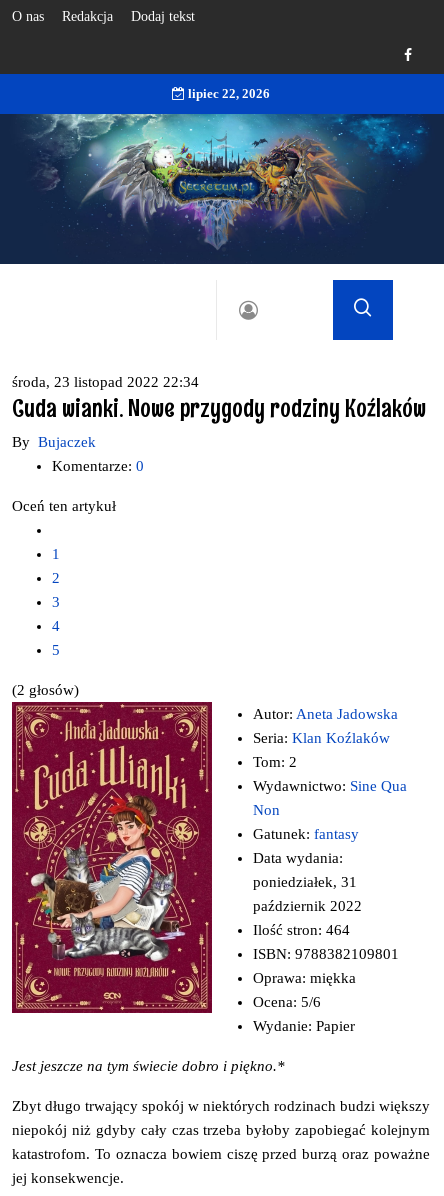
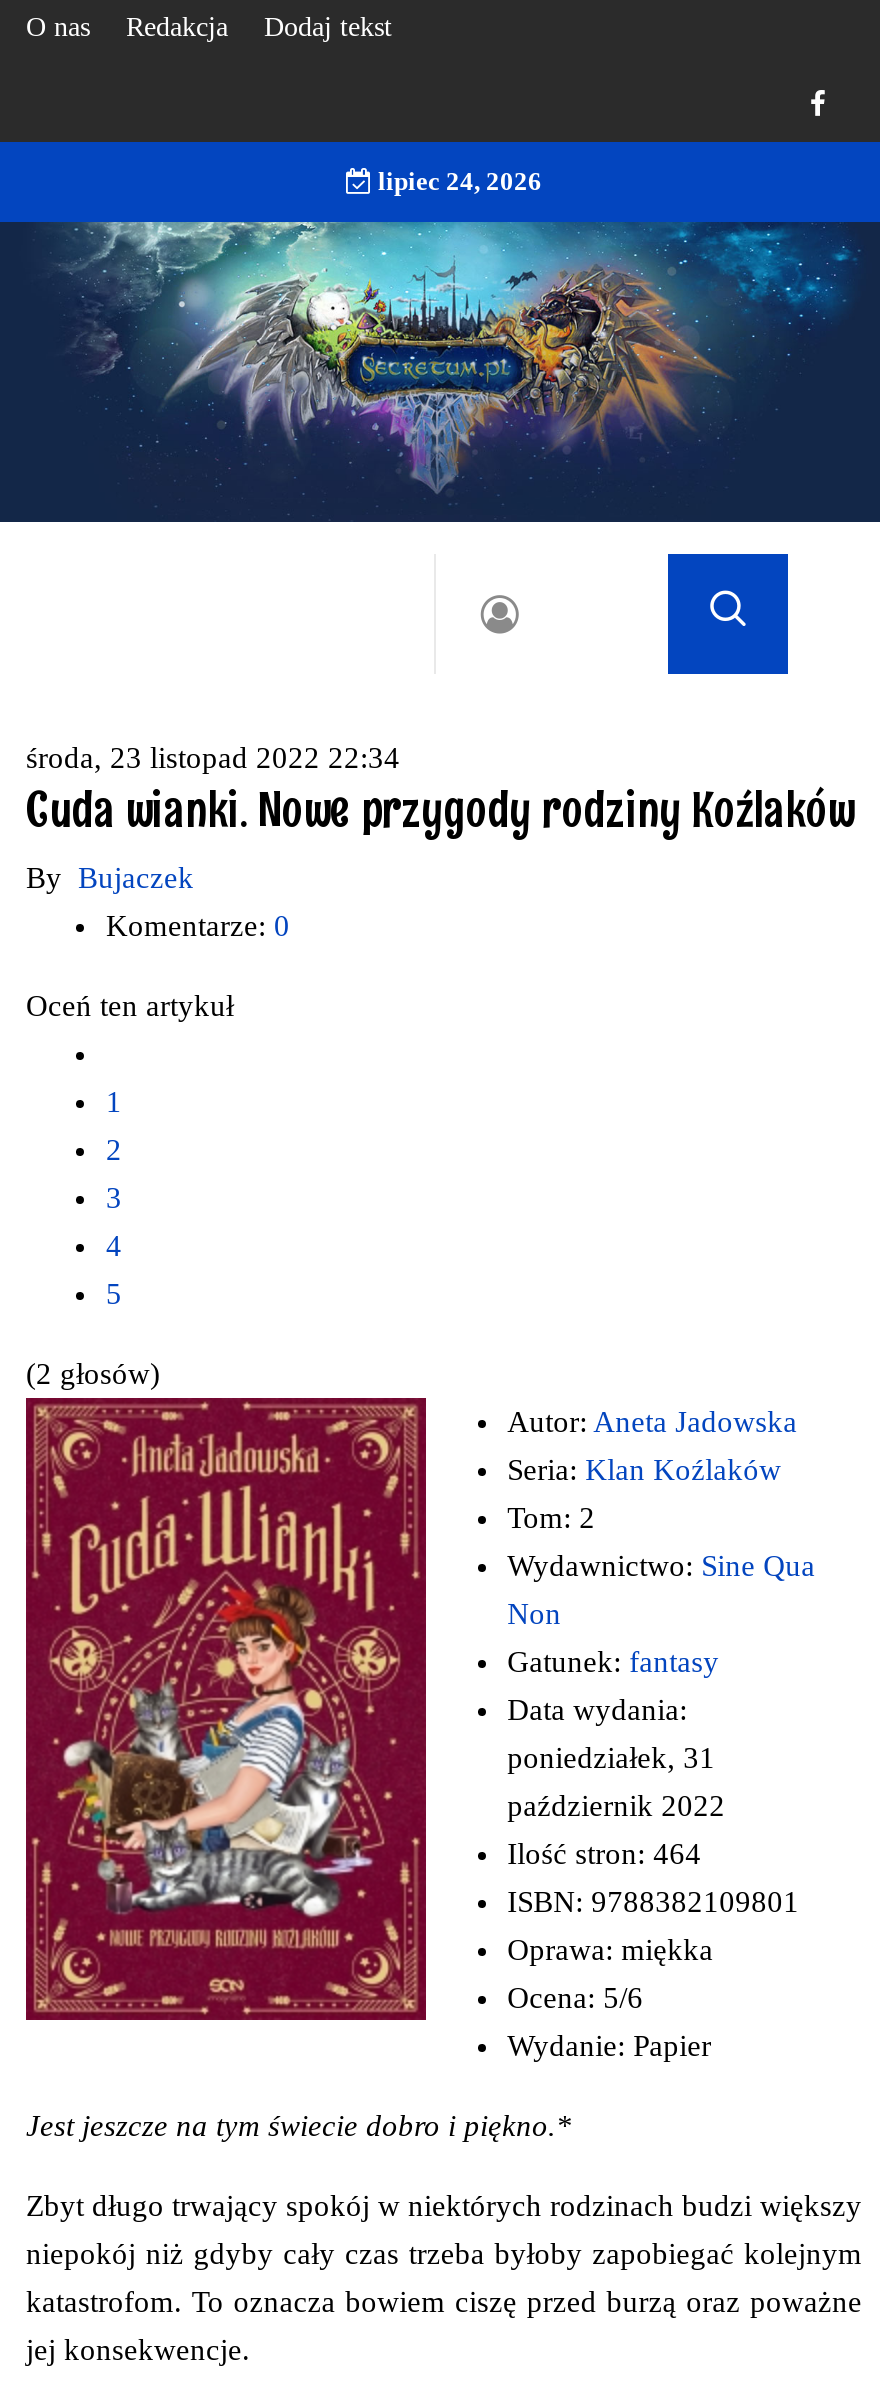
[185,86,270,101] lipiec 22, 2026 -> [372,166,542,196] lipiec 24, 2026

